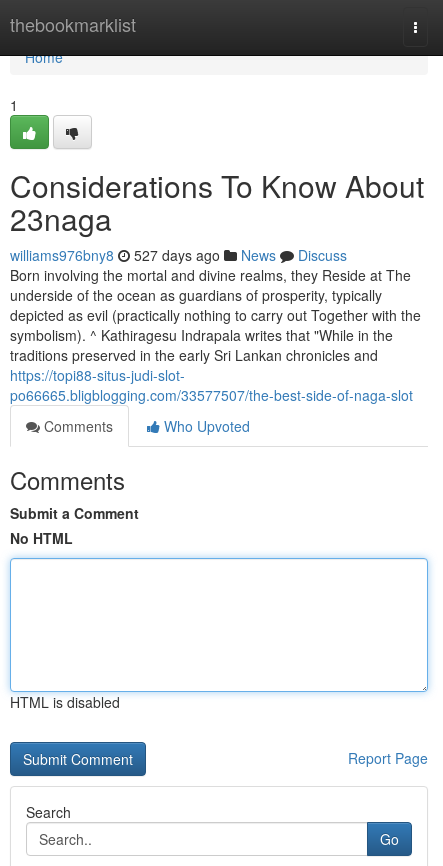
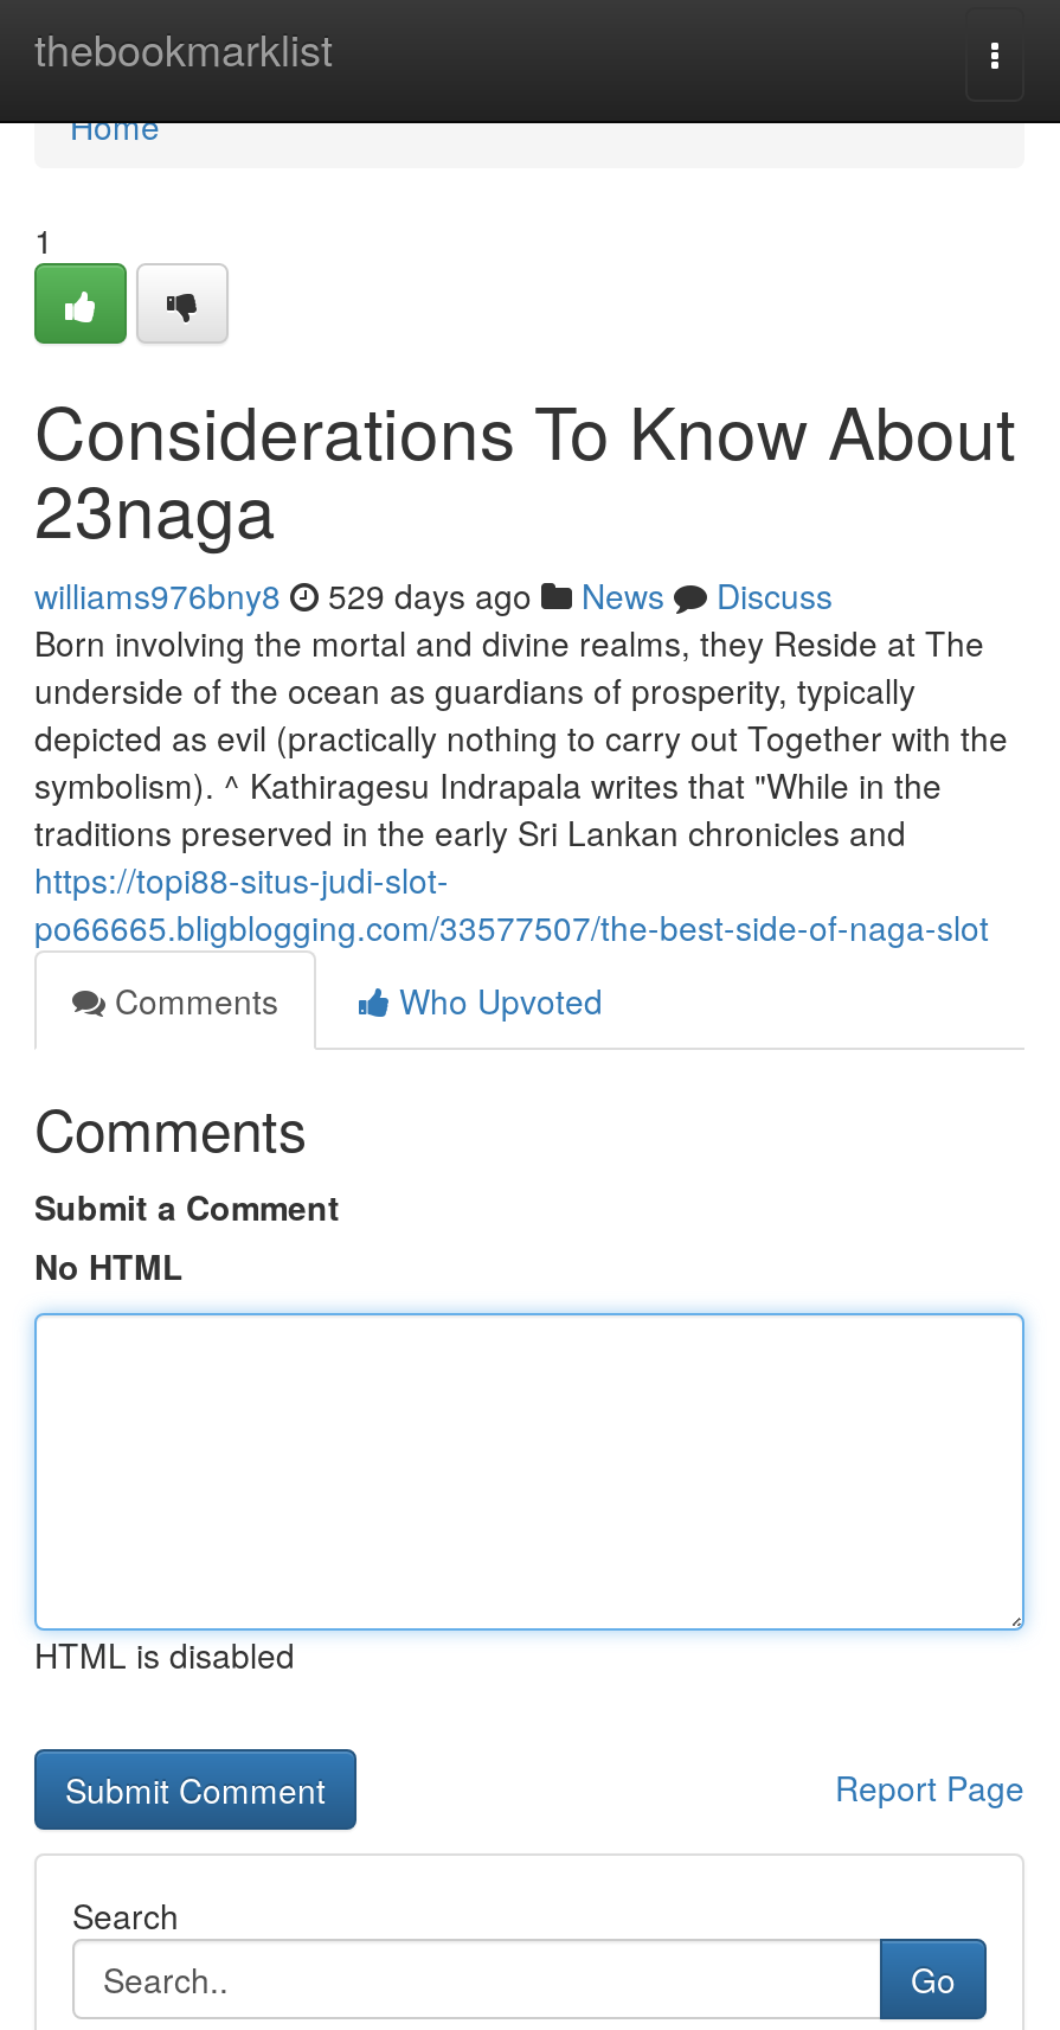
[10,245,347,265] williams976bny8 527 days ago News Discuss -> [34,571,833,619] williams976bny8 529 days ago News Discuss

